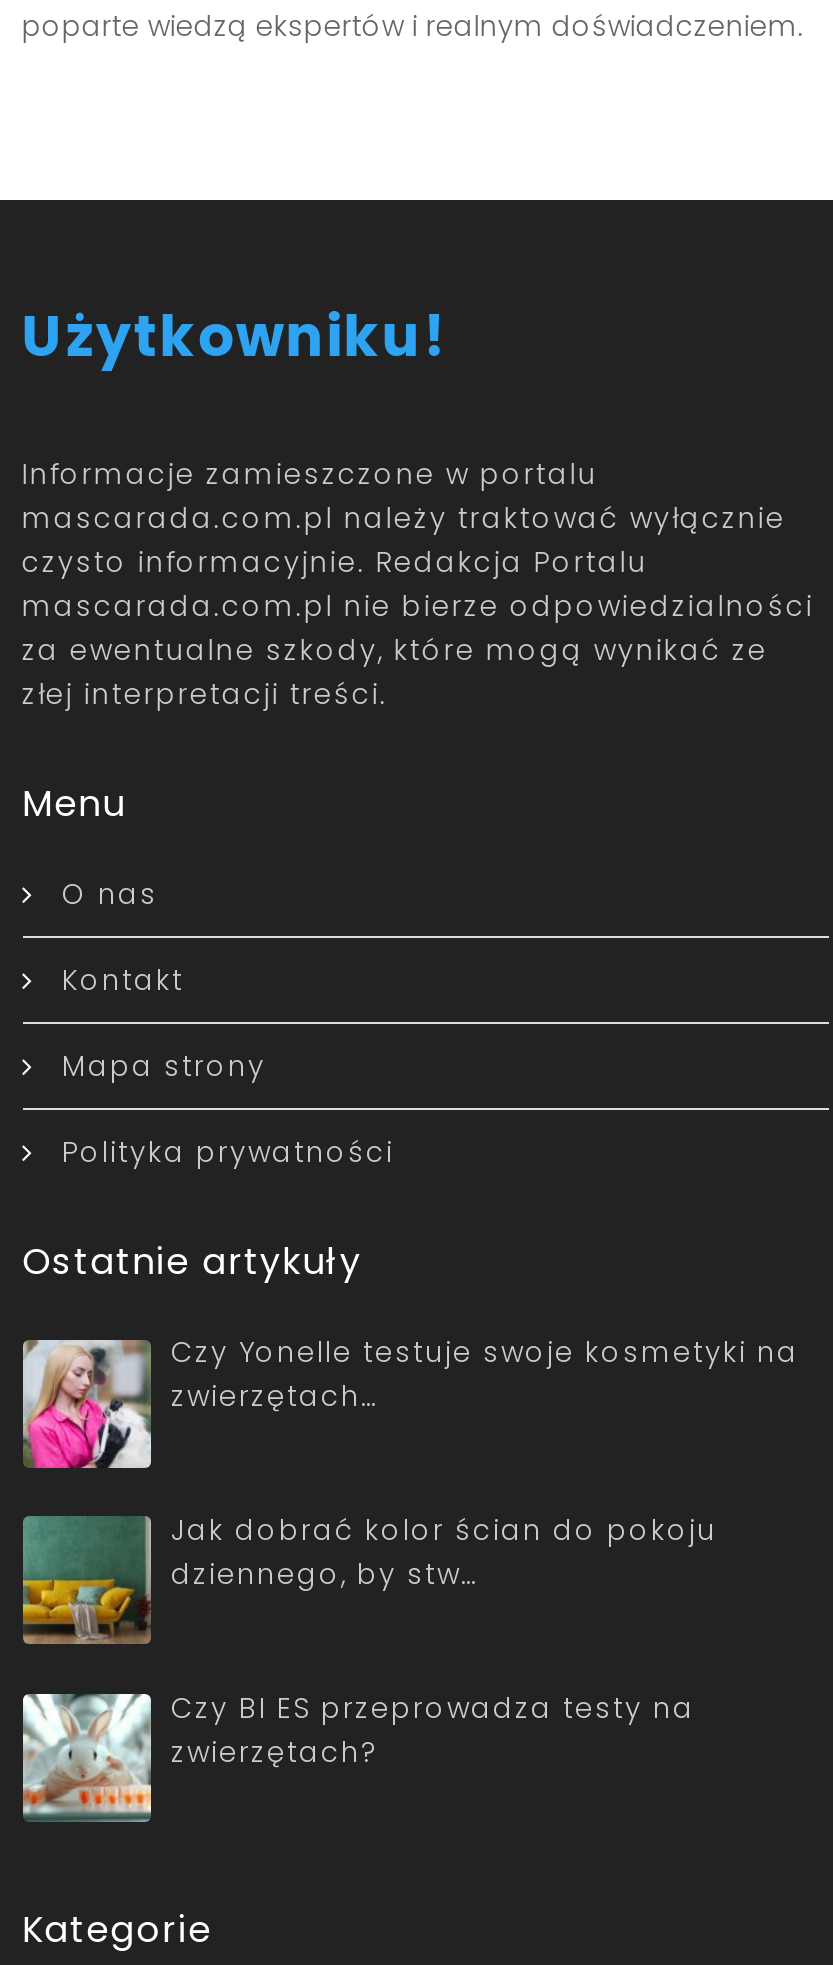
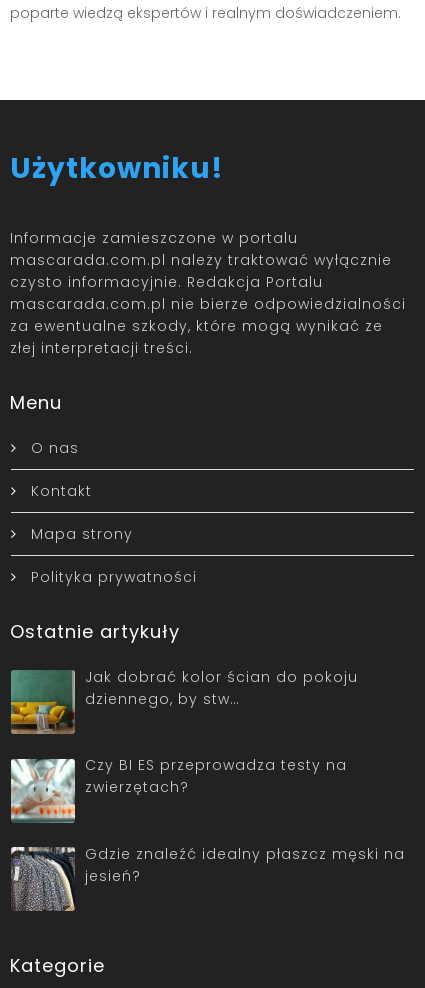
[21,1333,799,1470] [image] | Czy Yonelle testuje swoje kosmetyki na | zwierzętach… -> none
moved [19,1511,717,1772] -> [9,667,358,797]: [image] | Jak dobrać kolor ścian do pokoju | dziennego, by stw… | Czy BI ES przeprowadza testy na | zwierzętach?
none -> [11,844,405,911] [image] | Gdzie znaleźć idealny płaszcz męski na | jesień?

